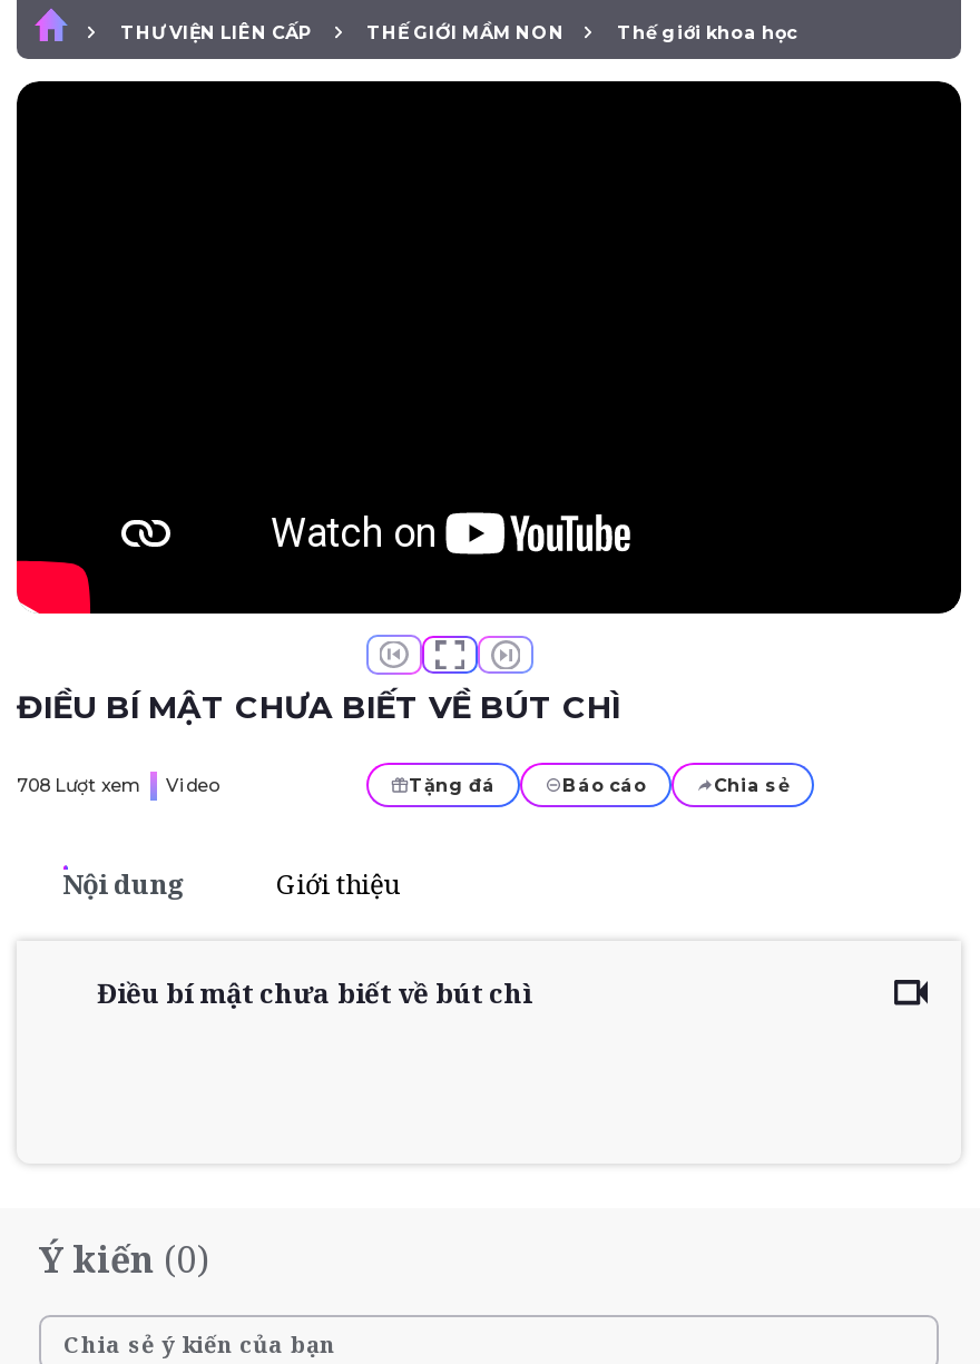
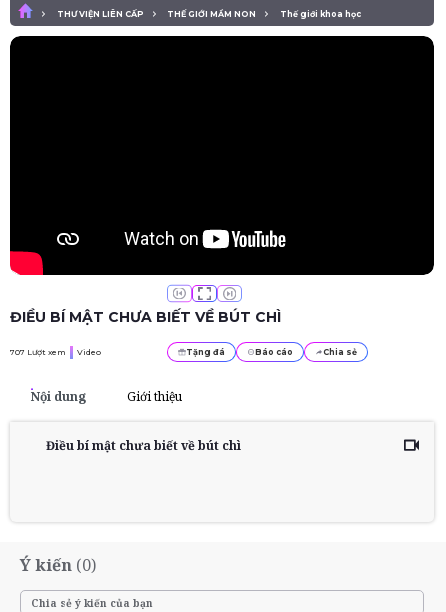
[17,774,219,796] 708 Lượt xem Video -> [10,347,101,357] 707 Lượt xem Video

